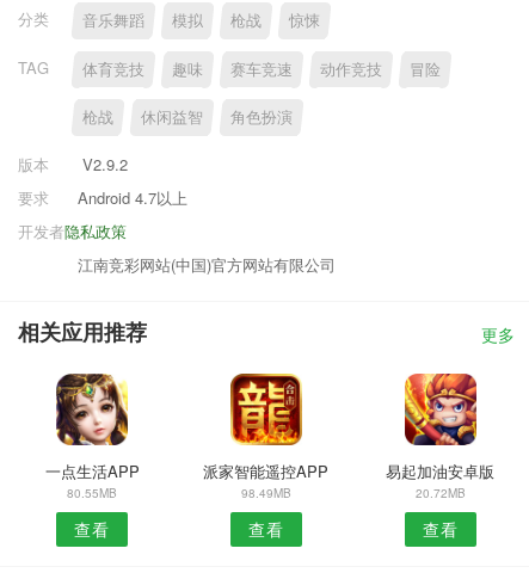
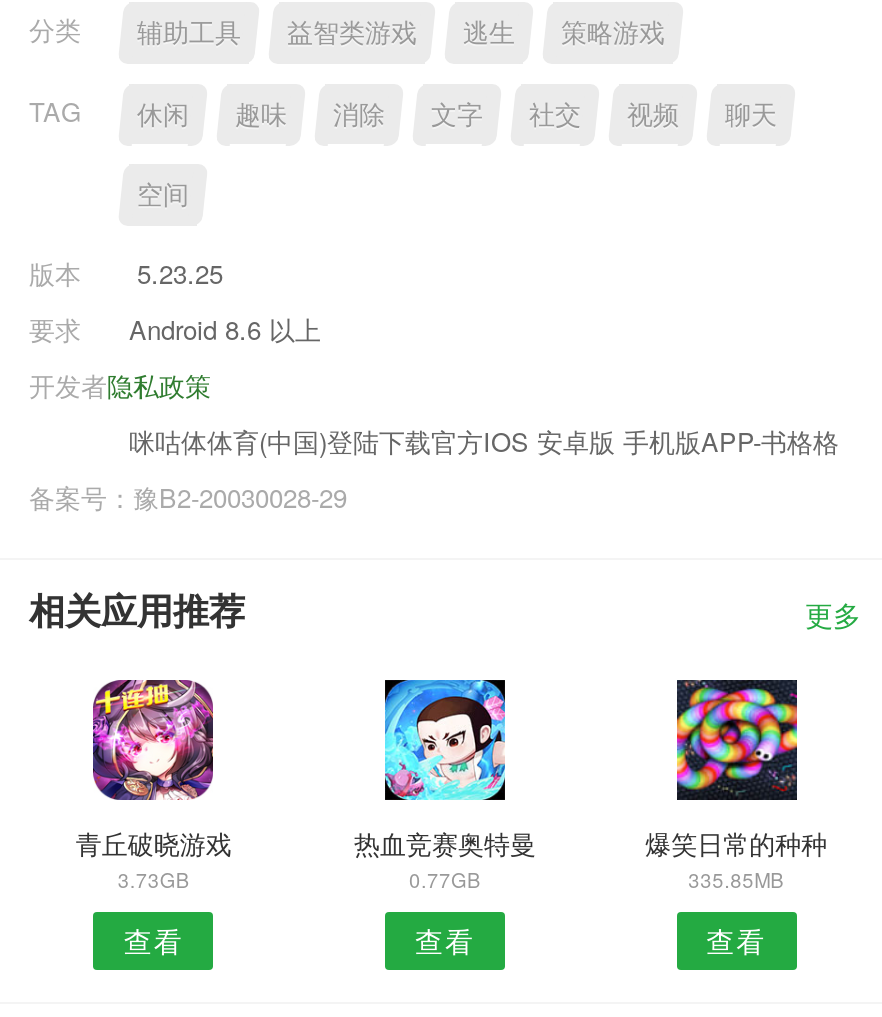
[82,9,320,31] 音乐舞蹈 | 模拟 | 枪战 | 惊悚 -> [137,13,665,51] 辅助工具 | 益智类游戏 | 逃生 | 策略游戏
[82,57,144,80] 体育竞技 -> [137,94,189,132] 休闲
[230,57,441,80] 赛车竞速 | 动作竞技 | 冒险 -> [333,94,777,132] 消除 | 文字 | 社交 | 视频 | 聊天
[82,106,293,128] 枪战 | 休闲益智 | 角色扮演 -> [137,175,189,213] 空间
[18,153,128,175] 版本 V2.9.2 -> [29,254,223,292] 版本 5.23.25
[18,186,187,209] 要求 Android 4.7以上 -> [29,310,321,348] 要求 Android 8.6 以上
[78,253,336,276] 江南竞彩网站(中国)官方网站有限公司 -> [29,422,839,516] 咪咕体体育(中国)登陆下载官方IOS 安卓版 手机版APP-书格格 | 备案号：豫B2-20030028-29
[45,374,140,501] [image] | 一点生活APP | 80.55MB -> [76,678,232,894] [image] | 青丘破晓游戏 | 3.73GB
[204,372,329,501] [image] | 派家智能遥控APP | 98.49MB -> [354,678,536,894] [image] | 热血竞赛奥特曼 | 0.77GB
[386,372,494,501] [image] | 易起加油安卓版 | 20.72MB -> [645,678,827,894] [image] | 爆笑日常的种种 | 335.85MB

